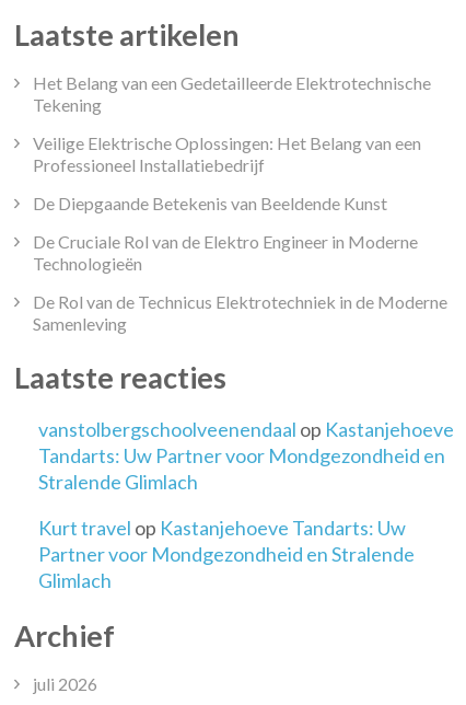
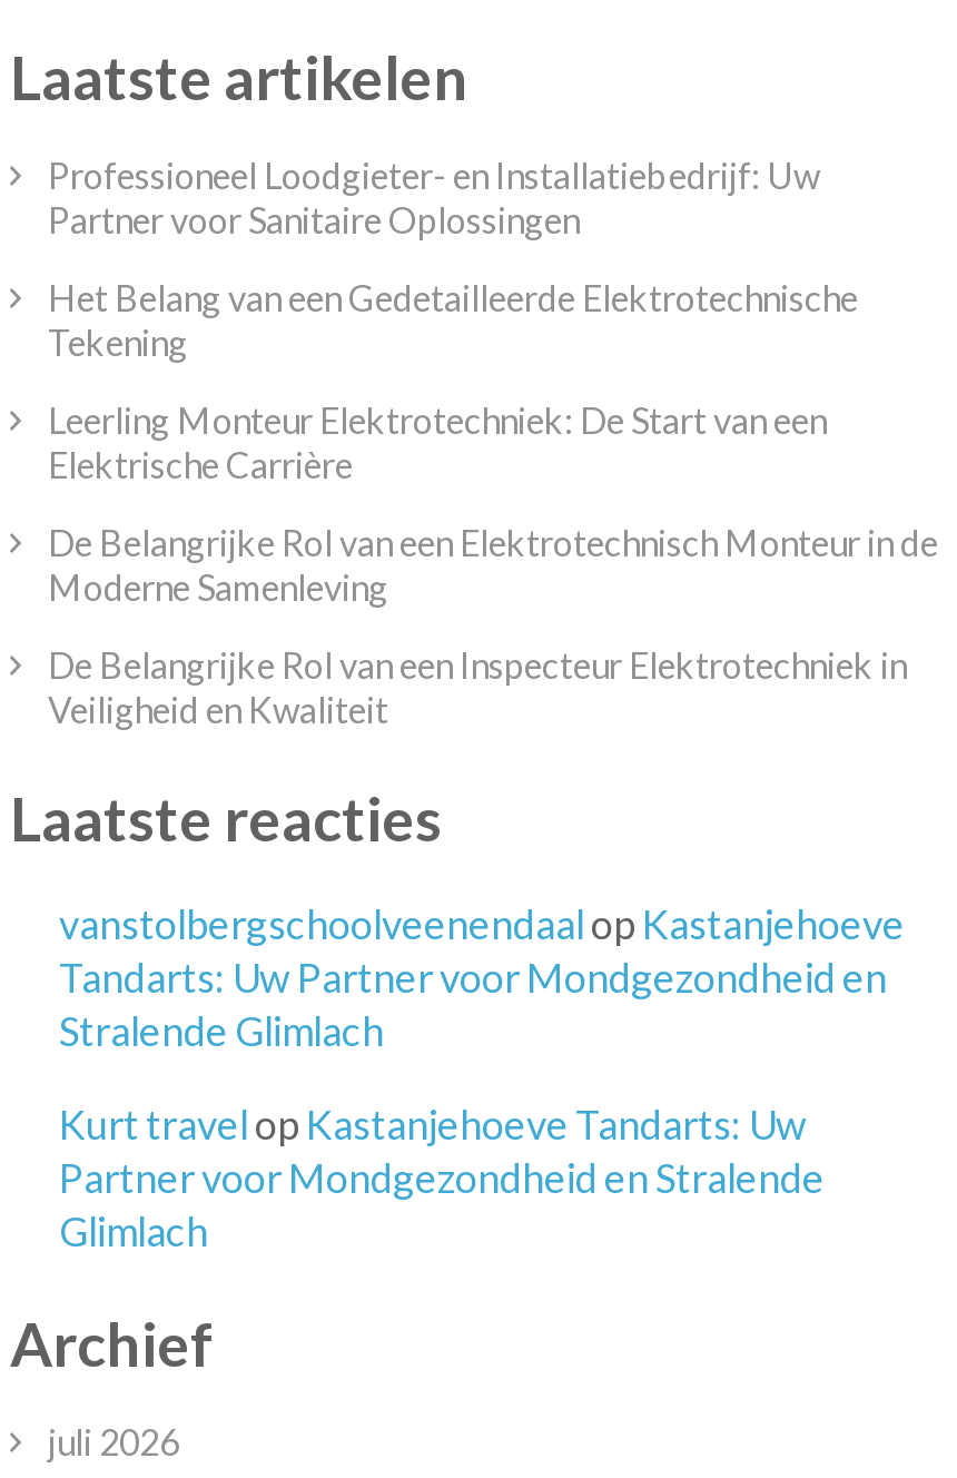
none -> [48,155,820,242] Professioneel Loodgieter- en Installatiebedrijf: Uw | Partner voor Sanitaire Oplossingen
moved [33,73,431,115] -> [48,277,858,364]: Het Belang van een Gedetailleerde Elektrotechnische | Tekening
[33,133,447,334] Veilige Elektrische Oplossingen: Het Belang van een | Professioneel Installatiebedrijf | De Diepgaande Betekenis van Beeldende Kunst | De Cruciale Rol van de Elektro Engineer in Moderne | Technologieën | De Rol van de Technicus Elektrotechniek in de Moderne | Samenleving -> [48,400,938,731] Leerling Monteur Elektrotechniek: De Start van een | Elektrische Carrière | De Belangrijke Rol van een Elektrotechnisch Monteur in de | Moderne Samenleving | De Belangrijke Rol van een Inspecteur Elektrotechniek in | Veiligheid en Kwaliteit

